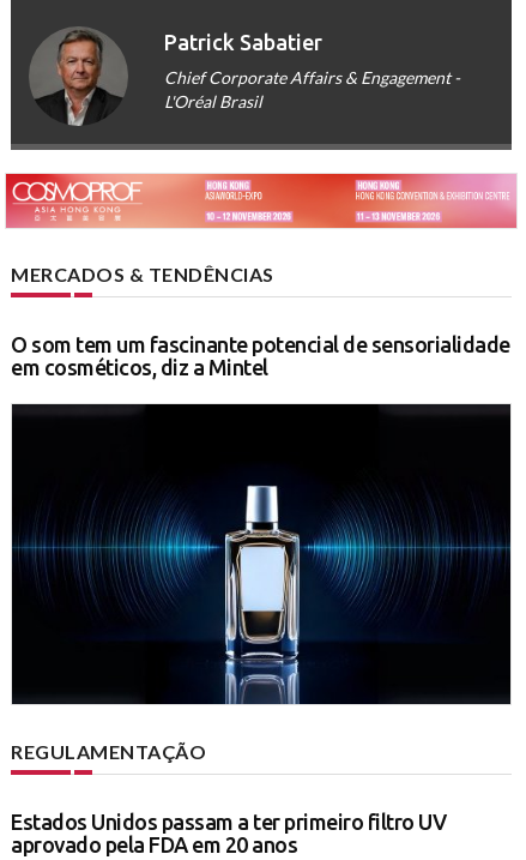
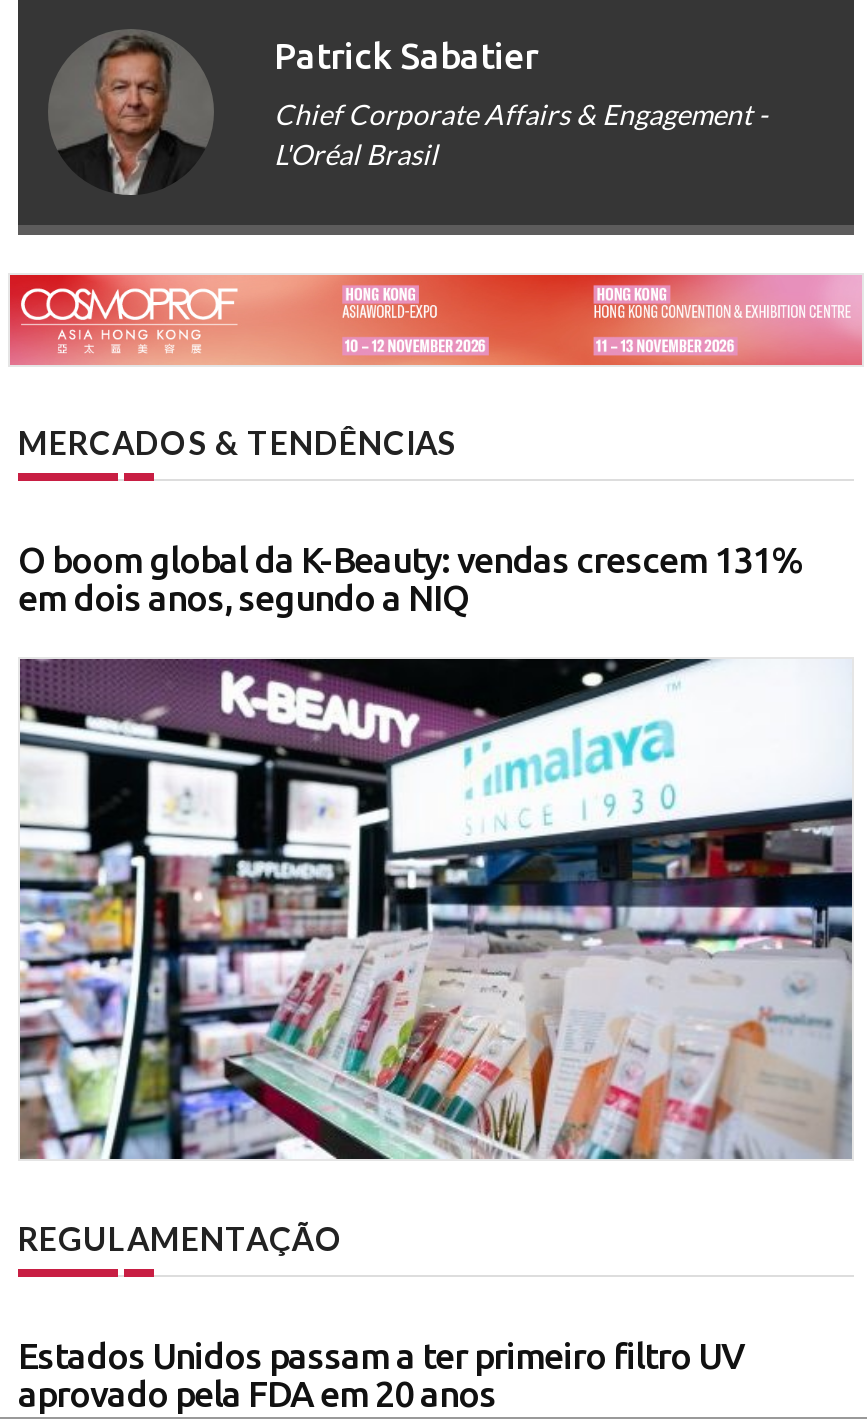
[11,332,510,379] O som tem um fascinante potencial de sensorialidade | em cosméticos, diz a Mintel -> [18,539,804,617] O boom global da K-Beauty: vendas crescem 131% | em dois anos, segundo a NIQ
[11,403,512,705] [image] -> [18,657,854,1161] [image]

